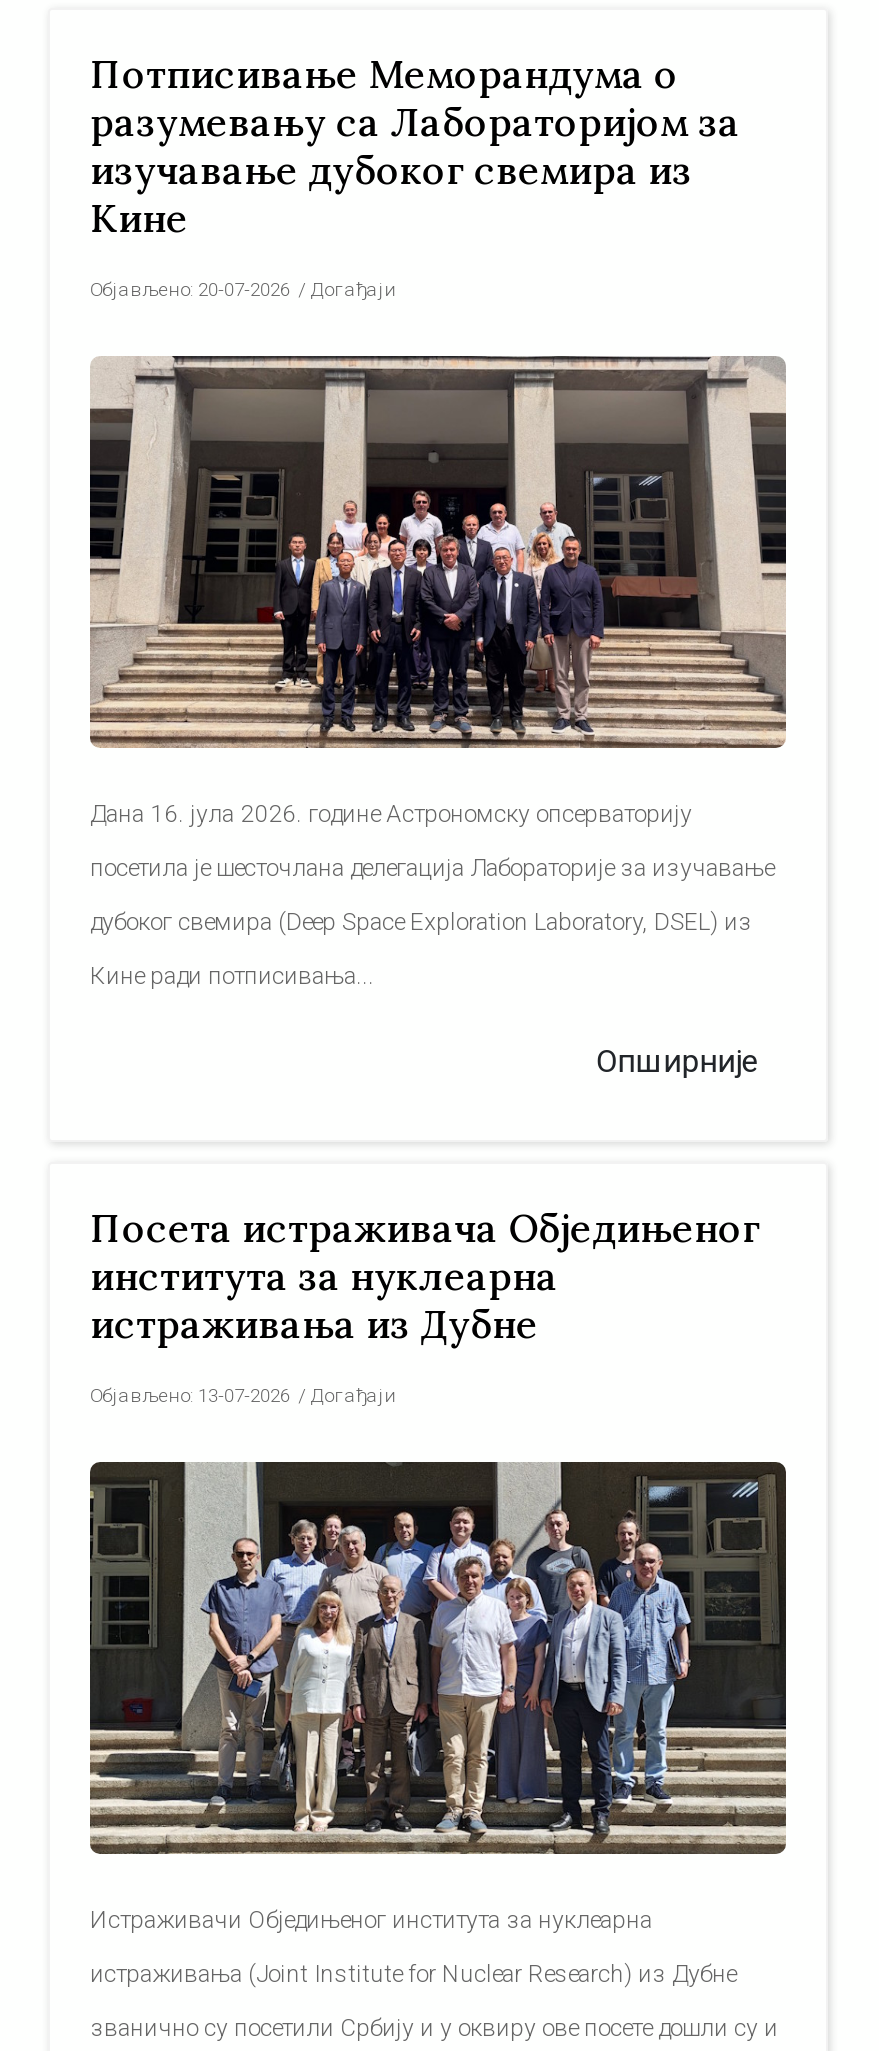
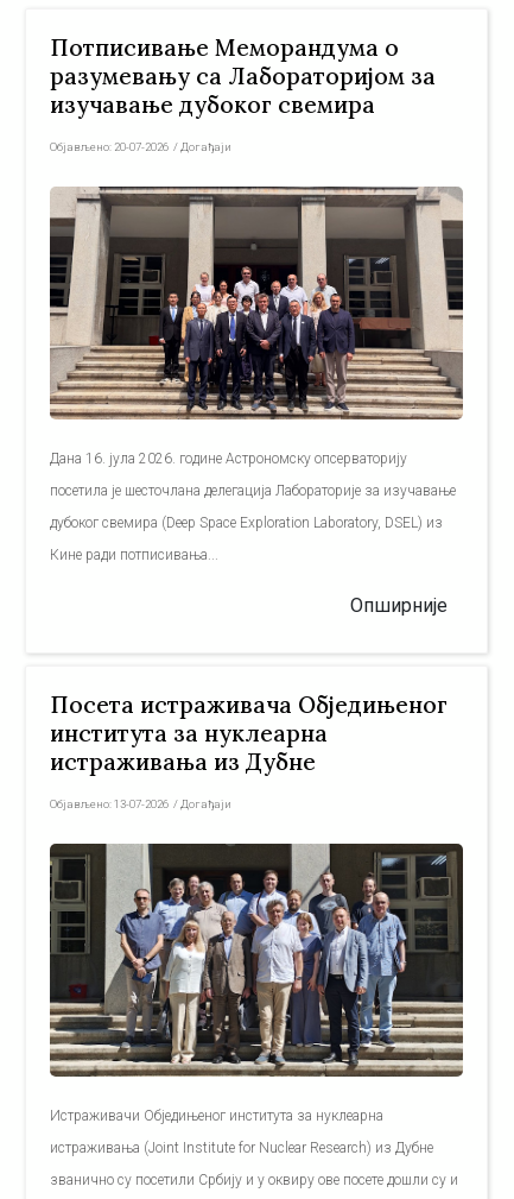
[90,147,692,243] изучавање дубоког свемира из | Кине -> [50,91,375,119] изучавање дубоког свемира

